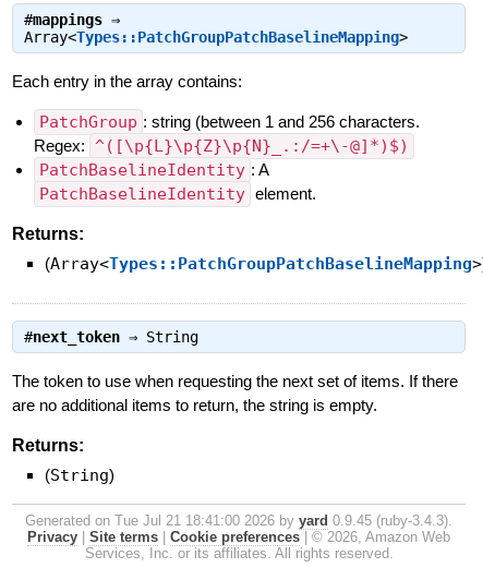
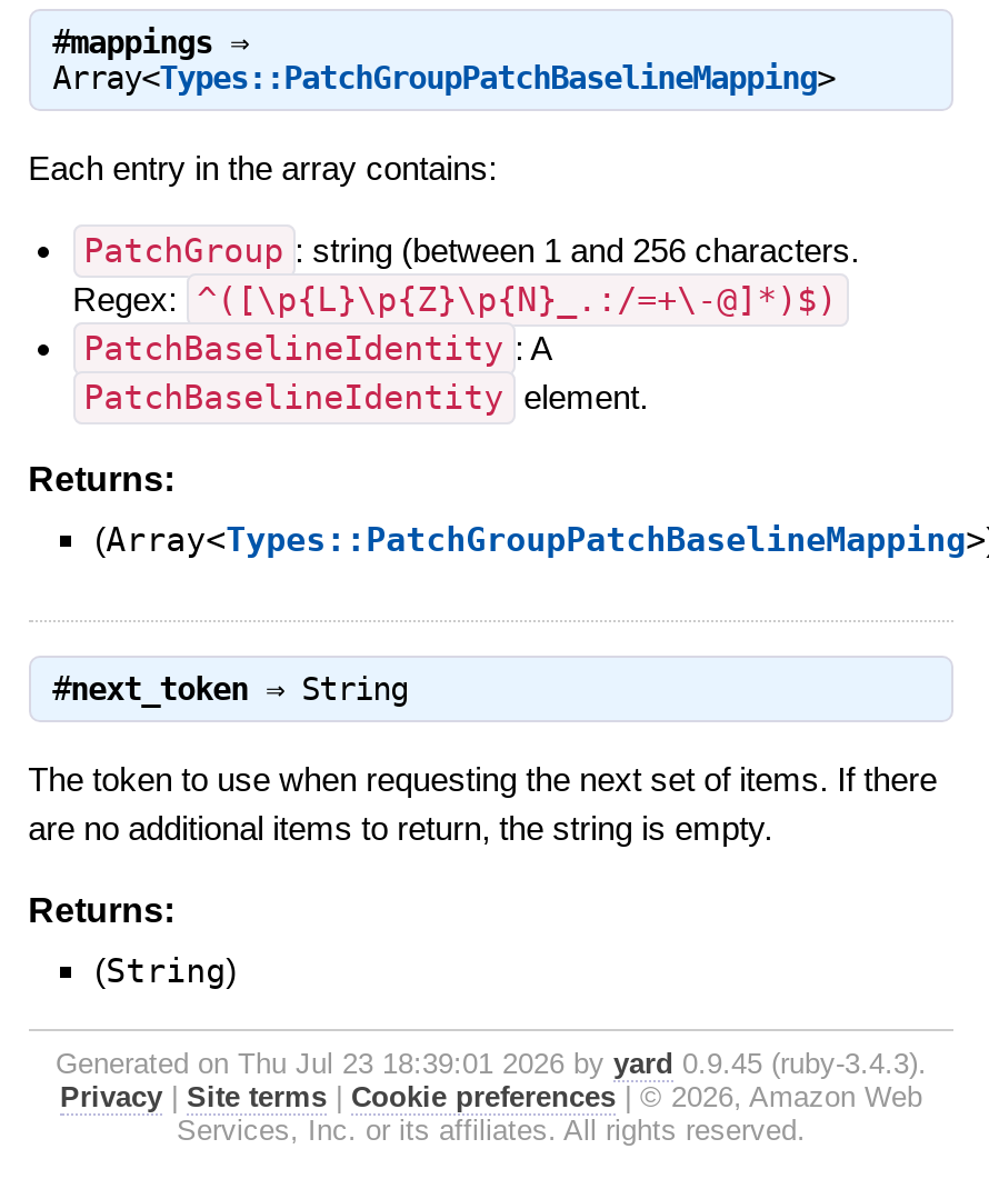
[25,513,452,529] Generated on Tue Jul 21 18:41:00 2026 by yard 0.9.45 (ruby-3.4.3). -> [56,1048,927,1081] Generated on Thu Jul 23 18:39:01 2026 by yard 0.9.45 (ruby-3.4.3).

